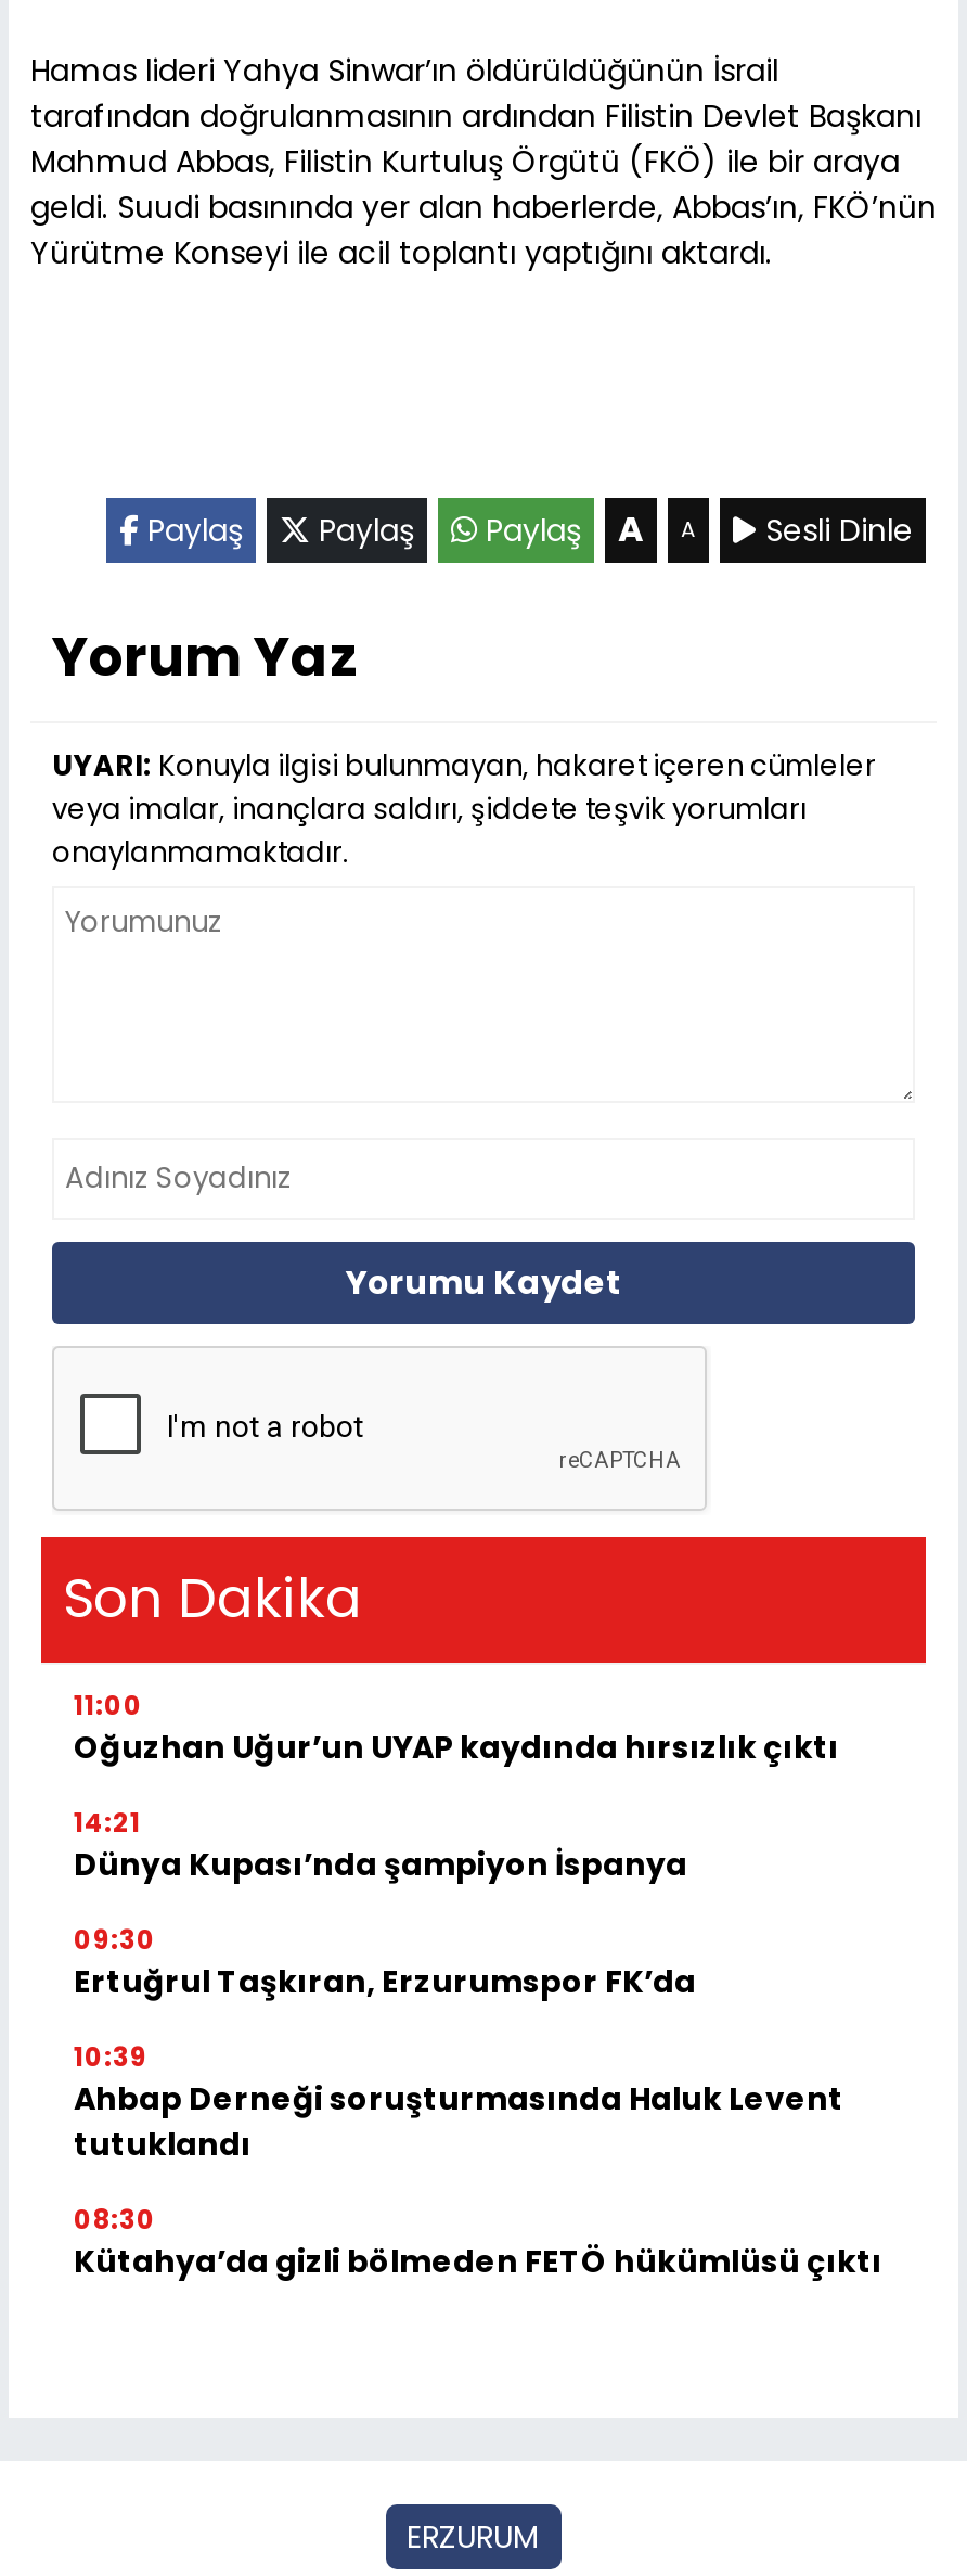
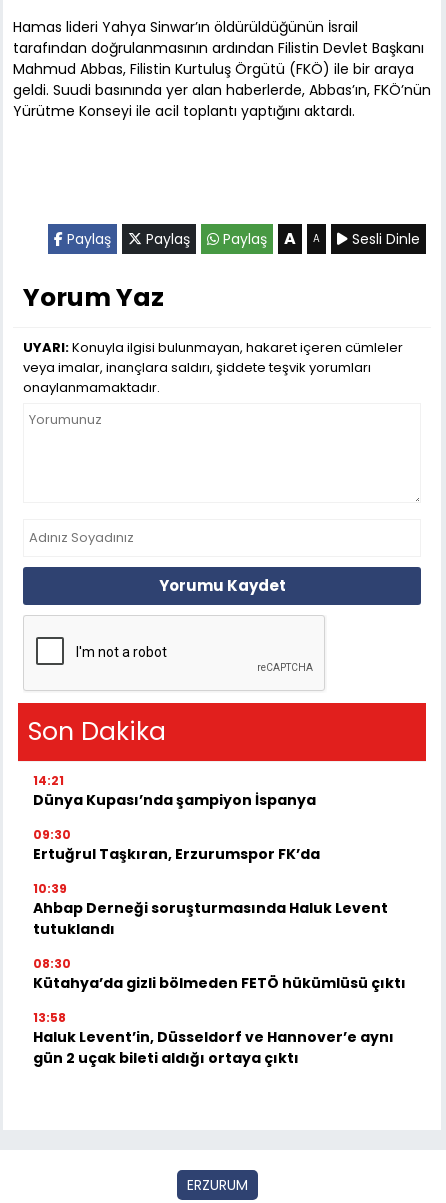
[74,1686,839,1769] 11:00 | Oğuzhan Uğur’un UYAP kaydında hırsızlık çıktı -> none
moved [74,1803,882,2283] -> [33,772,406,993]: 14:21 | Dünya Kupası’nda şampiyon İspanya | 09:30 | ... | 08:30 | Kütahya’da gizli bölmeden FETÖ hükümlüsü çıktı
none -> [33,1009,394,1068] 13:58 | Haluk Levent’in, Düsseldorf ve Hannover’e aynı | gün 2 uçak bileti aldığı ortaya çıktı

